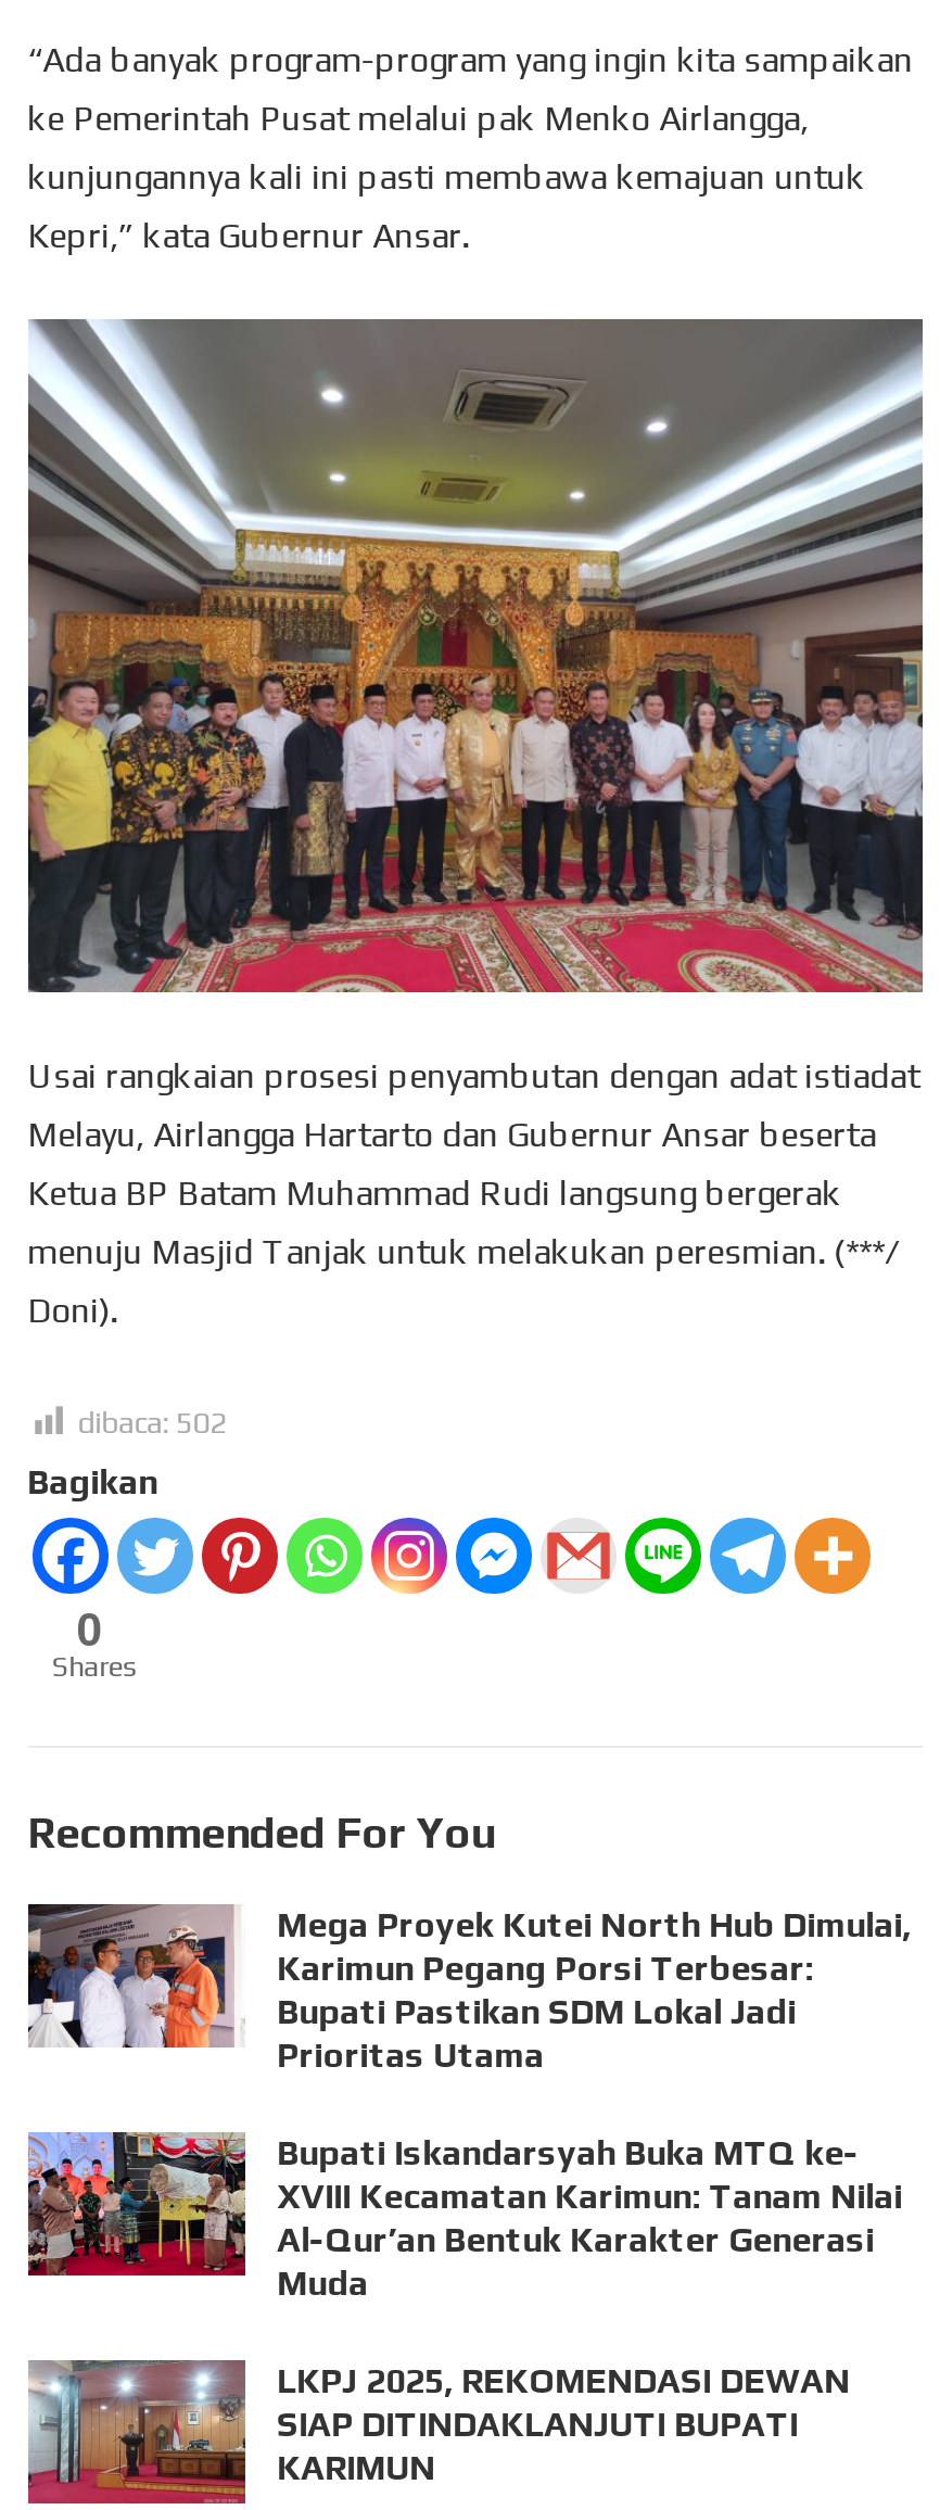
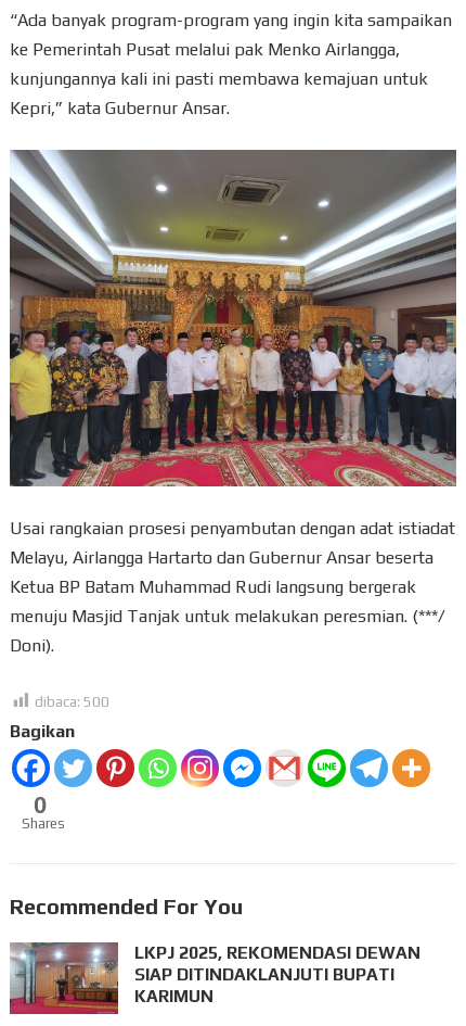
[78,1404,227,1439] dibaca: 502 -> [34,692,109,710] dibaca: 500
[26,1904,911,2303] [image] | Mega Proyek Kutei North Hub Dimulai, | Karimun Pegang Porsi Terbesar: | Bupati Pastikan SDM Lokal Jadi | Prioritas Utama | Bupati Iskandarsyah Buka MTQ ke- | XVIII Kecamatan Karimun: Tanam Nilai | Al-Qur’an Bentuk Karakter Generasi | Muda -> none
[26,2130,245,2278] [image] -> none

